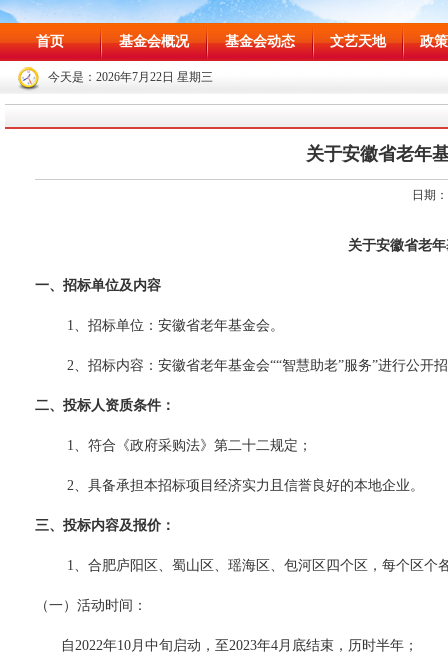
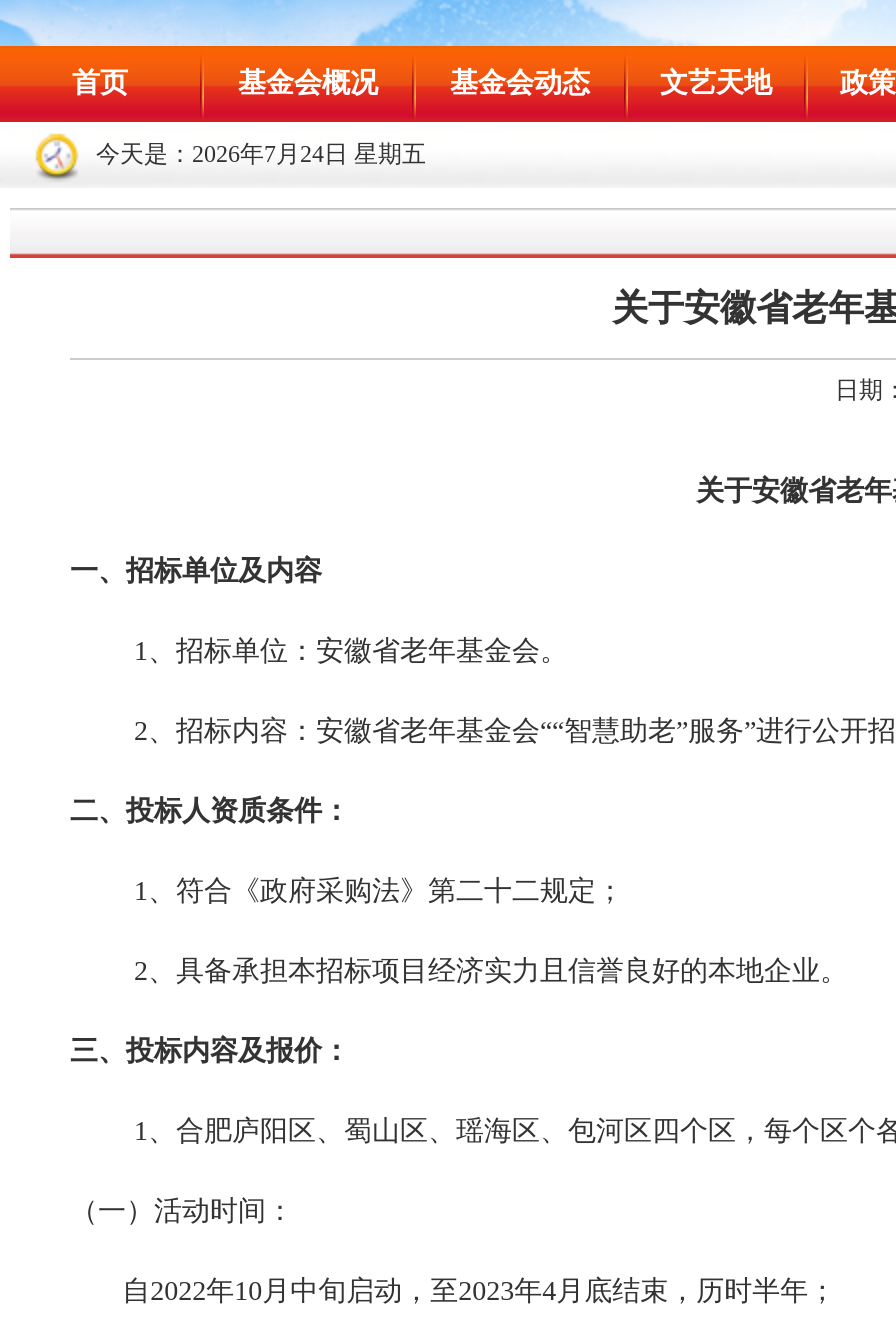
[48,70,213,84] 今天是：2026年7月22日 星期三 -> [96,140,426,168] 今天是：2026年7月24日 星期五

